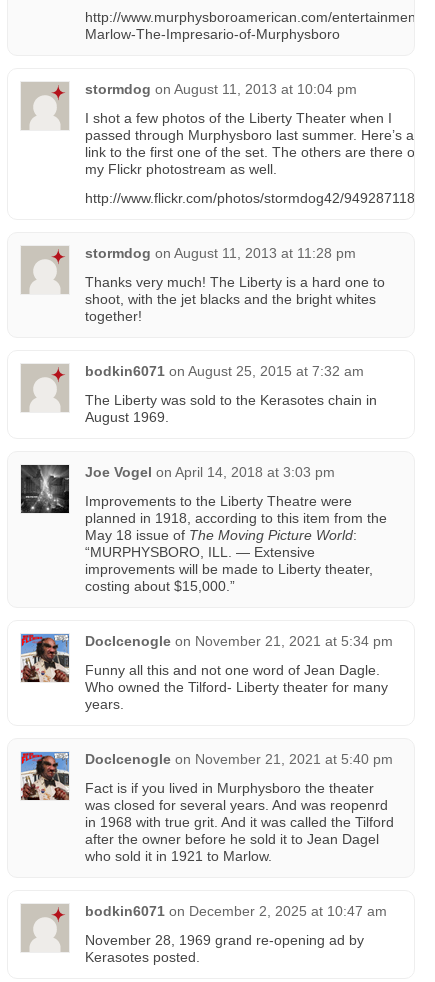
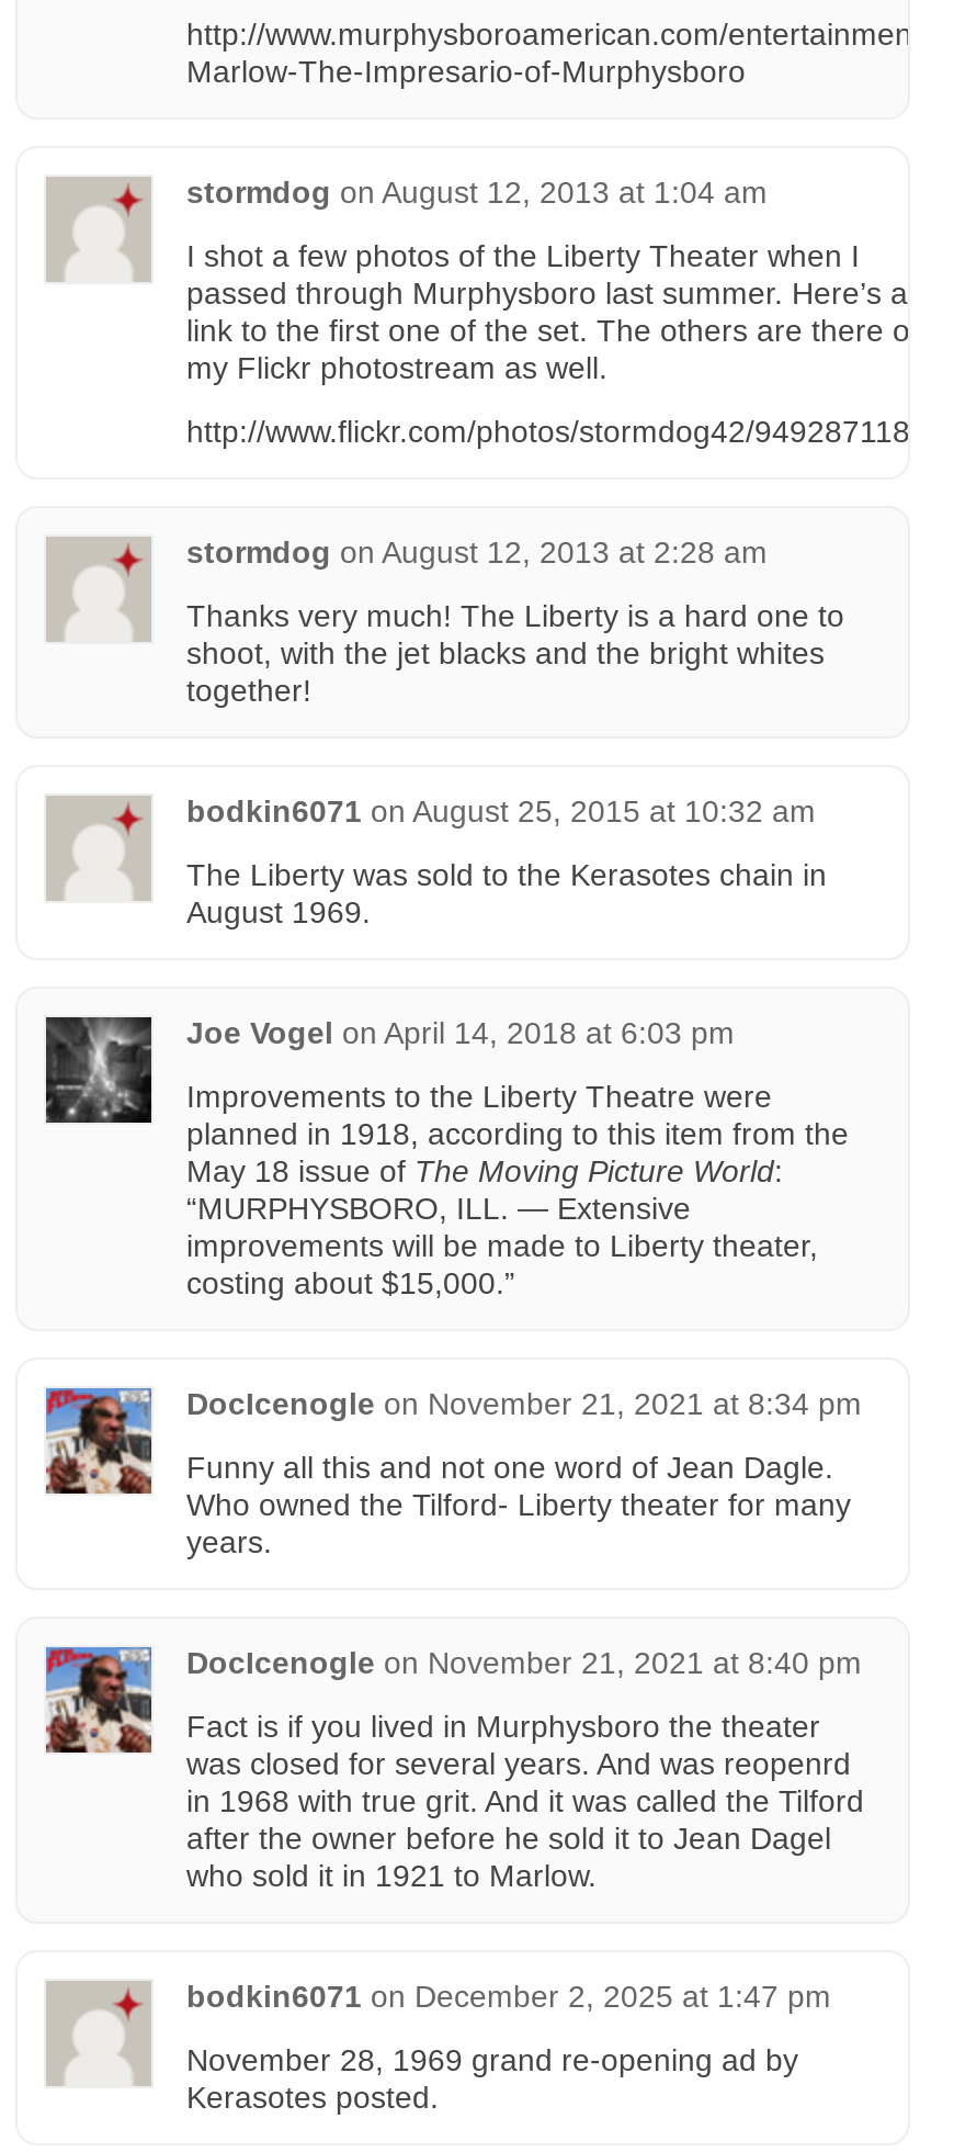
[85,81,357,97] stormdog on August 11, 2013 at 10:04 pm -> [186,175,768,210] stormdog on August 12, 2013 at 1:04 am
[85,245,356,261] stormdog on August 11, 2013 at 11:28 pm -> [186,535,768,570] stormdog on August 12, 2013 at 2:28 am
[85,363,364,379] bodkin6071 on August 25, 2015 at 7:32 am -> [186,794,816,829] bodkin6071 on August 25, 2015 at 10:32 am
[85,464,335,480] Joe Vogel on April 14, 2018 at 3:03 pm -> [186,1015,735,1050] Joe Vogel on April 14, 2018 at 6:03 pm
[85,633,393,649] DocIcenogle on November 21, 2021 at 5:34 pm -> [186,1386,862,1421] DocIcenogle on November 21, 2021 at 8:34 pm
[85,751,393,767] DocIcenogle on November 21, 2021 at 5:40 pm -> [186,1645,862,1680] DocIcenogle on November 21, 2021 at 8:40 pm
[85,903,387,919] bodkin6071 on December 2, 2025 at 10:47 am -> [186,1979,831,2014] bodkin6071 on December 2, 2025 at 1:47 pm

